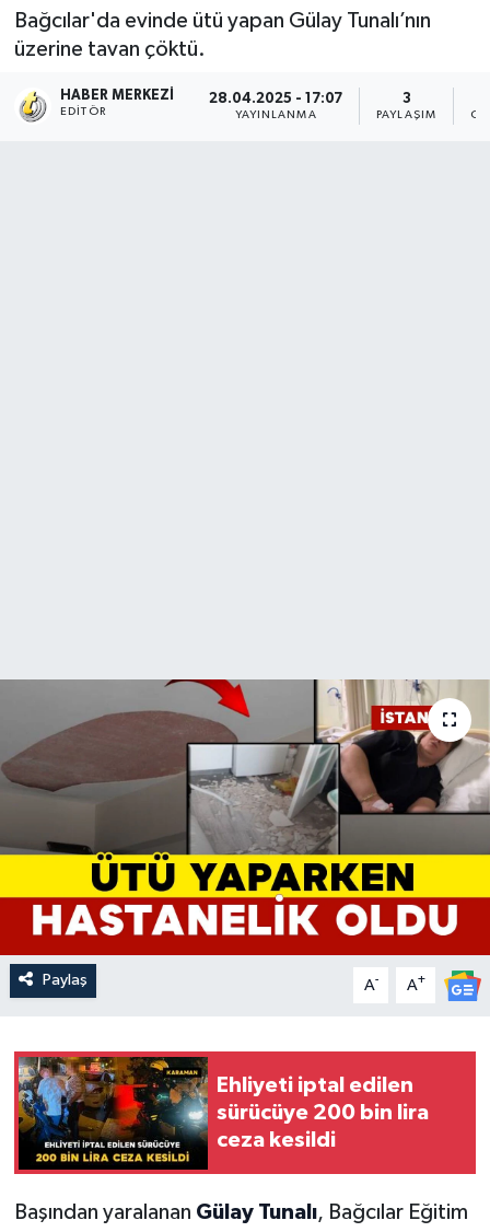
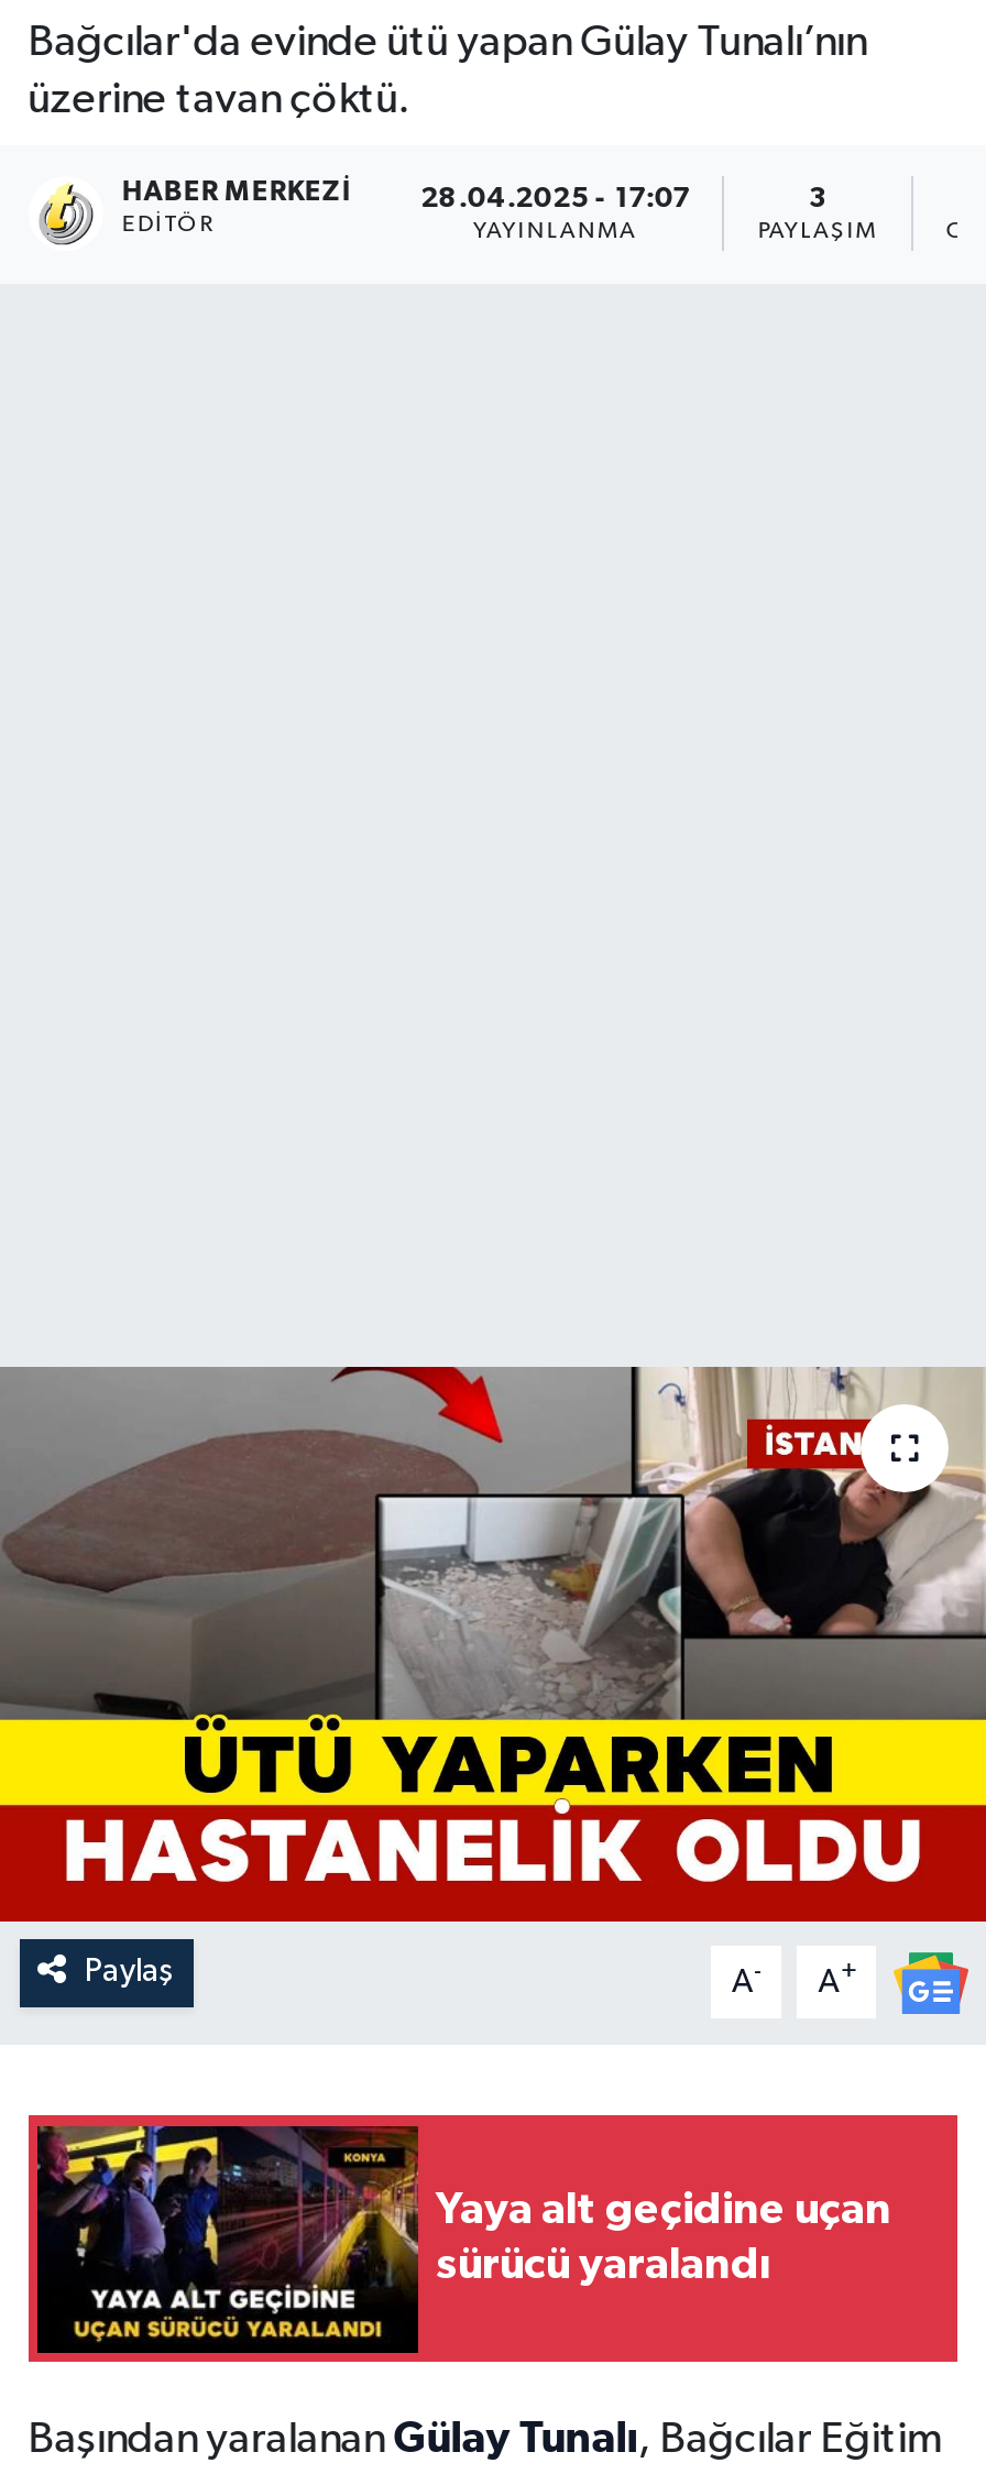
[17,1057,429,1162] [image] | Ehliyeti iptal edilen | sürücüye 200 bin lira | ceza kesildi -> [35,2124,891,2342] [image] | Yaya alt geçidine uçan | sürücü yaralandı

